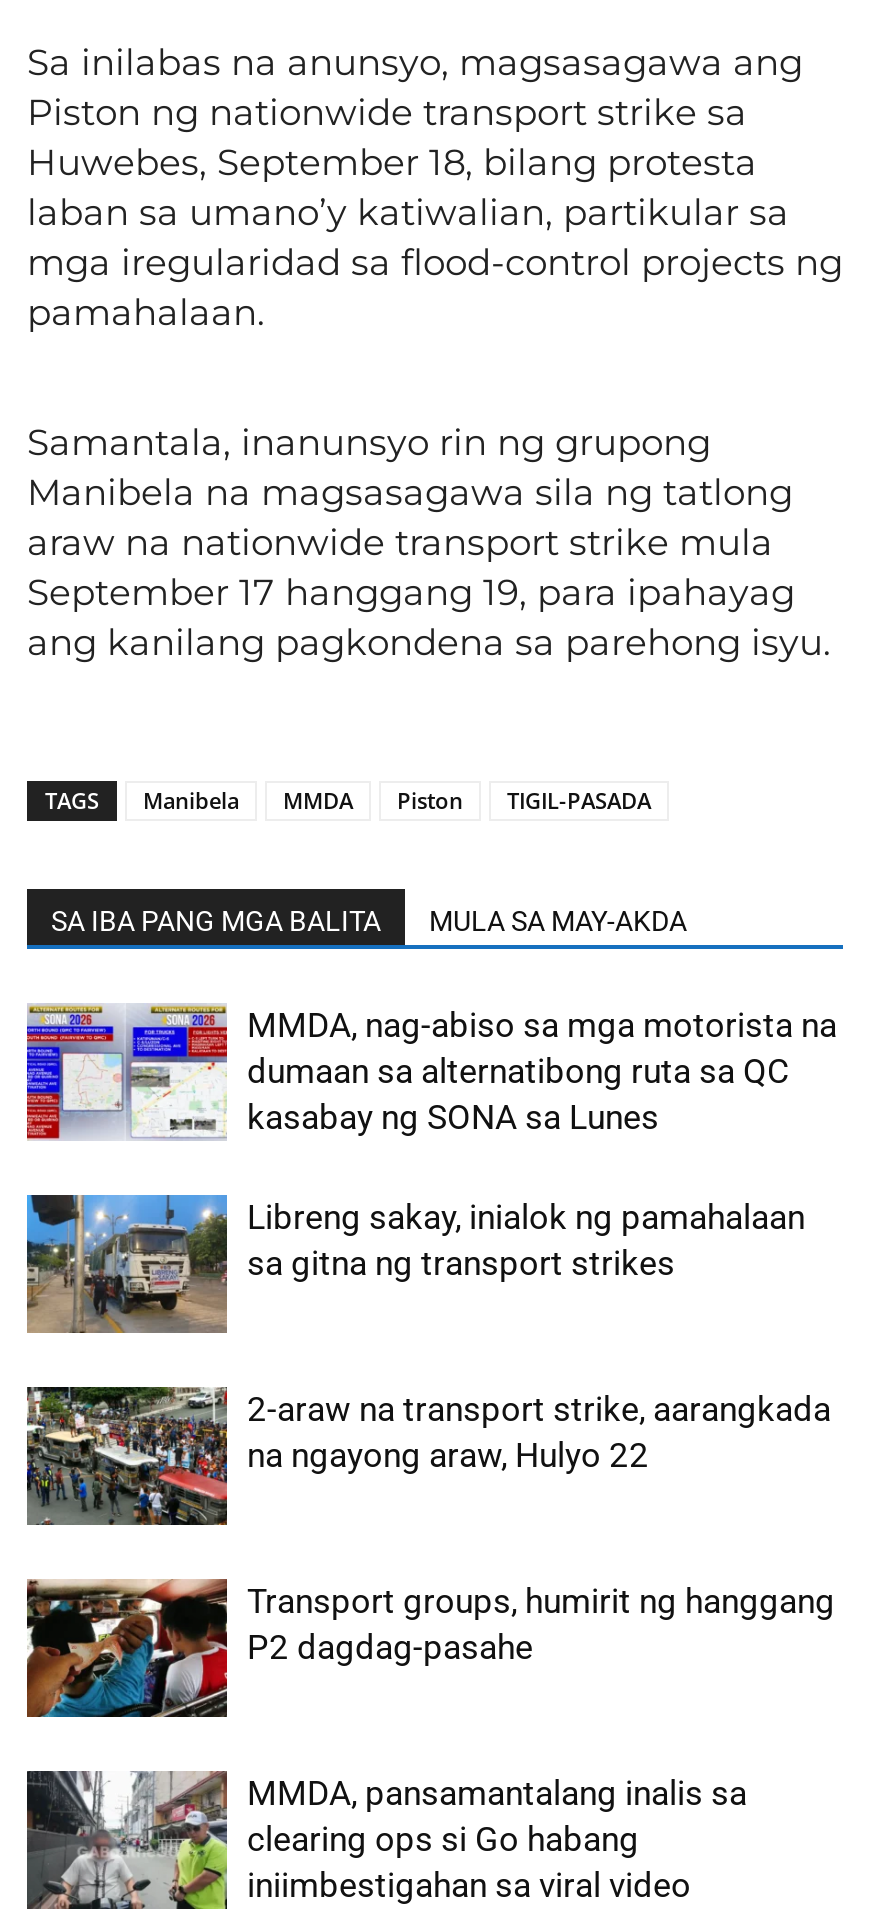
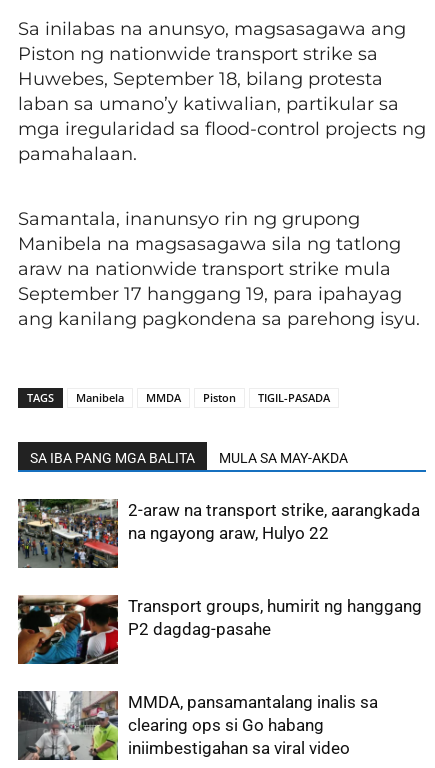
[25,1003,837,1283] [image] | MMDA, nag-abiso sa mga motorista na | dumaan sa alternatibong ruta sa QC | kasabay ng SONA sa Lunes | Libreng sakay, inialok ng pamahalaan | sa gitna ng transport strikes -> none
[25,1193,229,1335] [image] -> none

